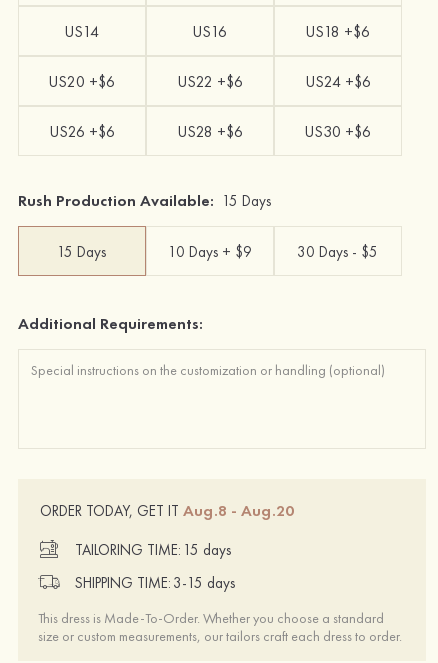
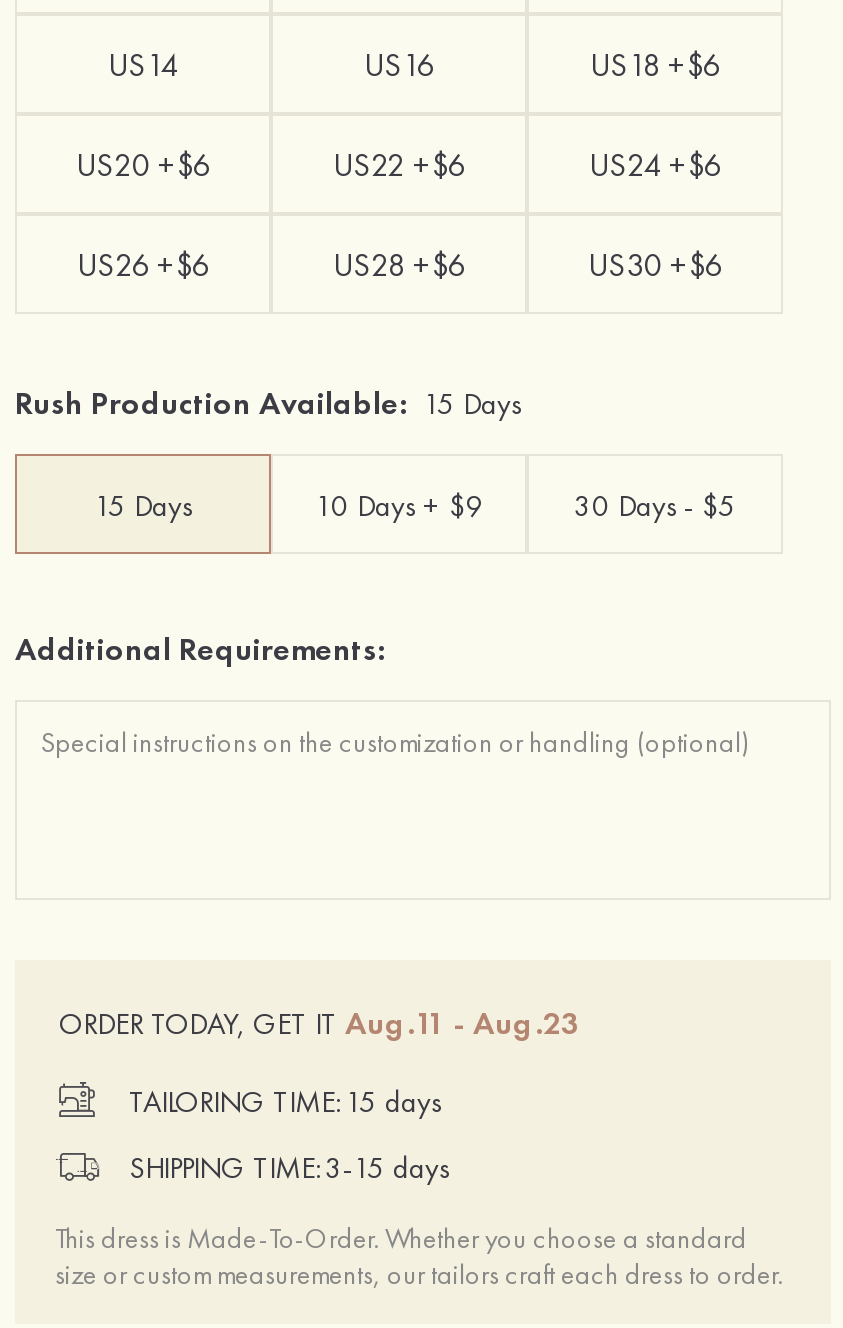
[40,500,294,521] ORDER TODAY, GET IT Aug.8 - Aug.20 -> [59,1003,579,1045] ORDER TODAY, GET IT Aug.11 - Aug.23

